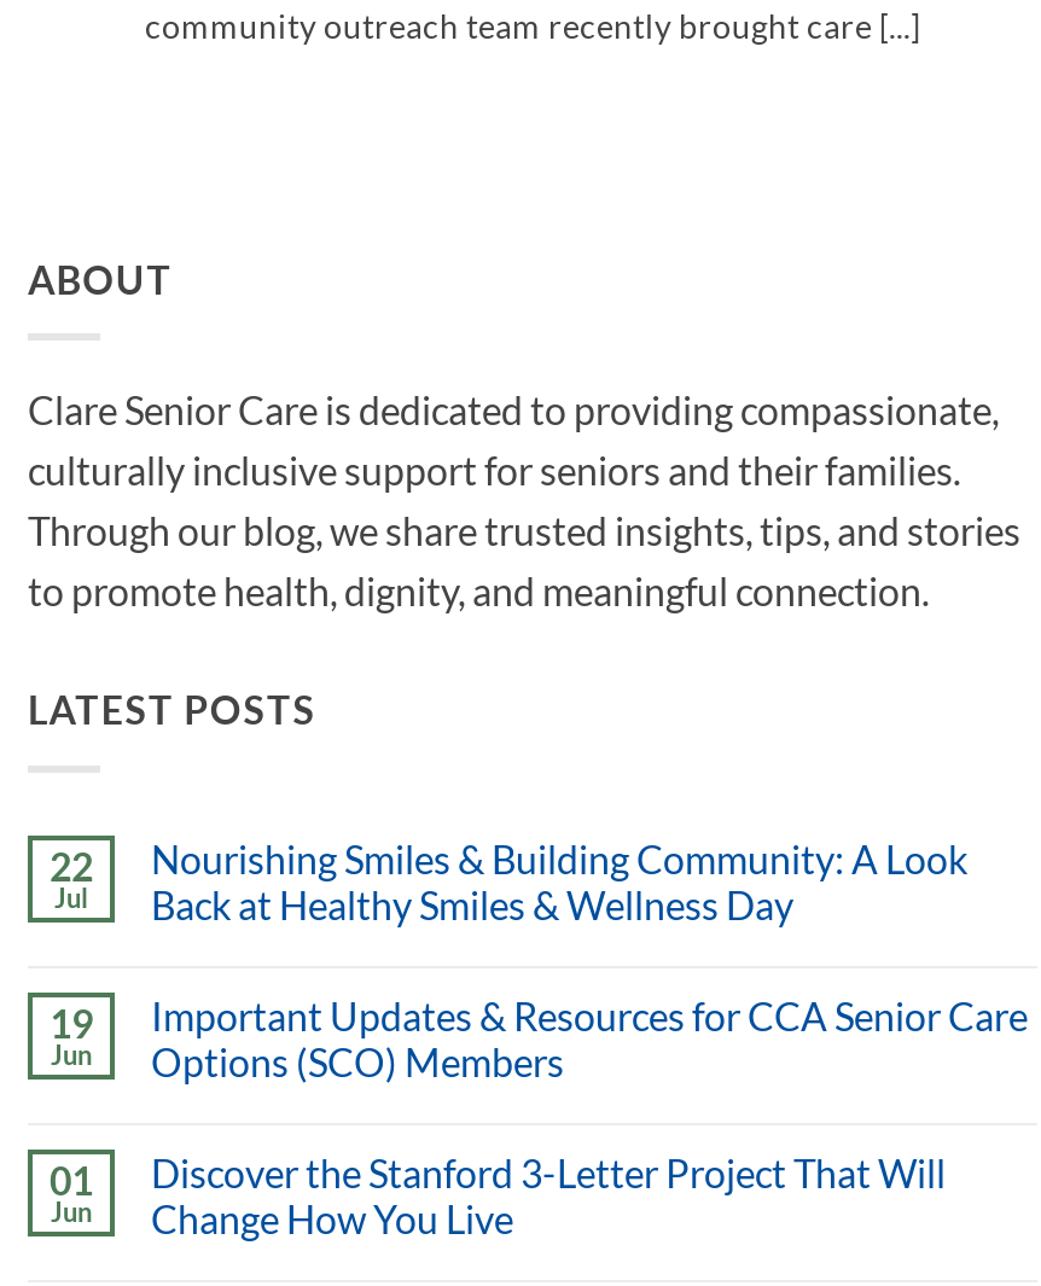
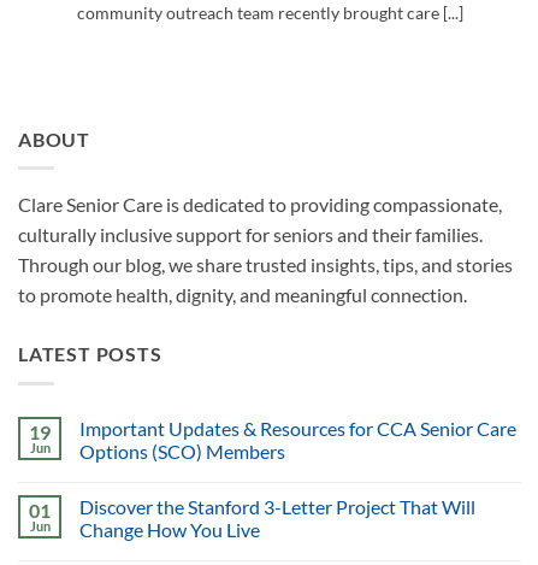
[50,842,93,912] 22 | Jul -> none
[151,835,967,927] Nourishing Smiles & Building Community: A Look | Back at Healthy Smiles & Wellness Day -> none

